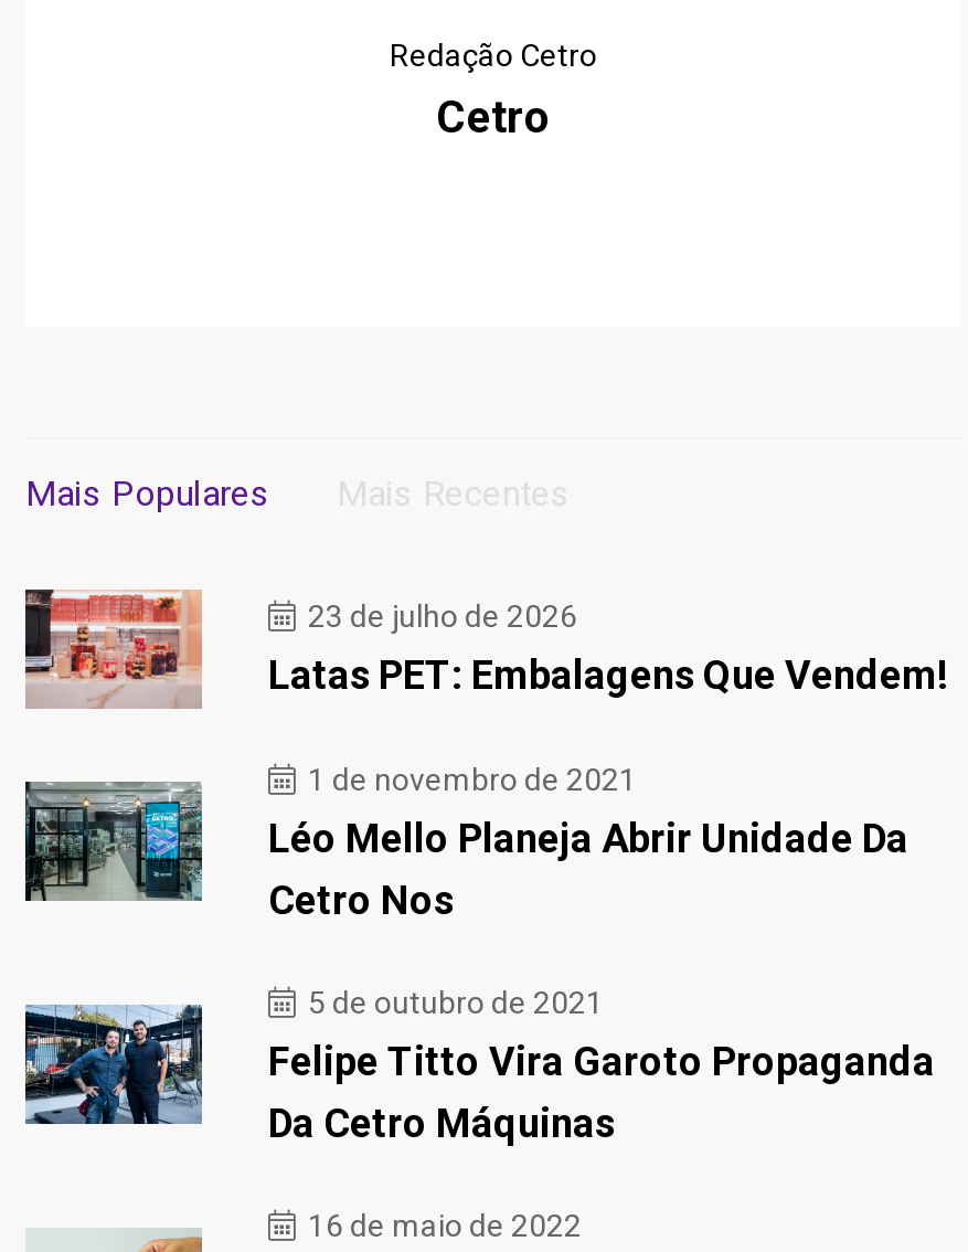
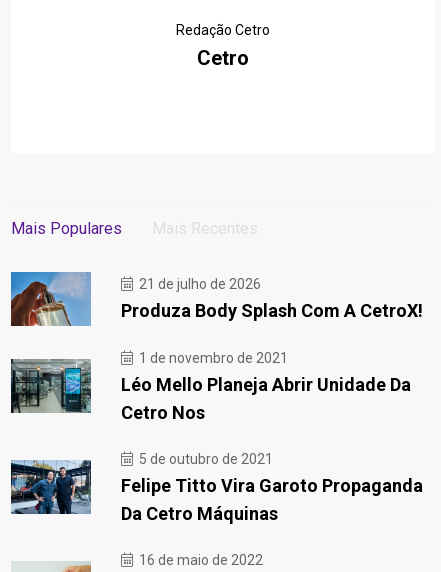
[23,587,948,709] [image] | 23 de julho de 2026 | Latas PET: Embalagens Que Vendem! -> [10,271,423,326] [image] | 21 de julho de 2026 | Produza Body Splash Com A CetroX!

